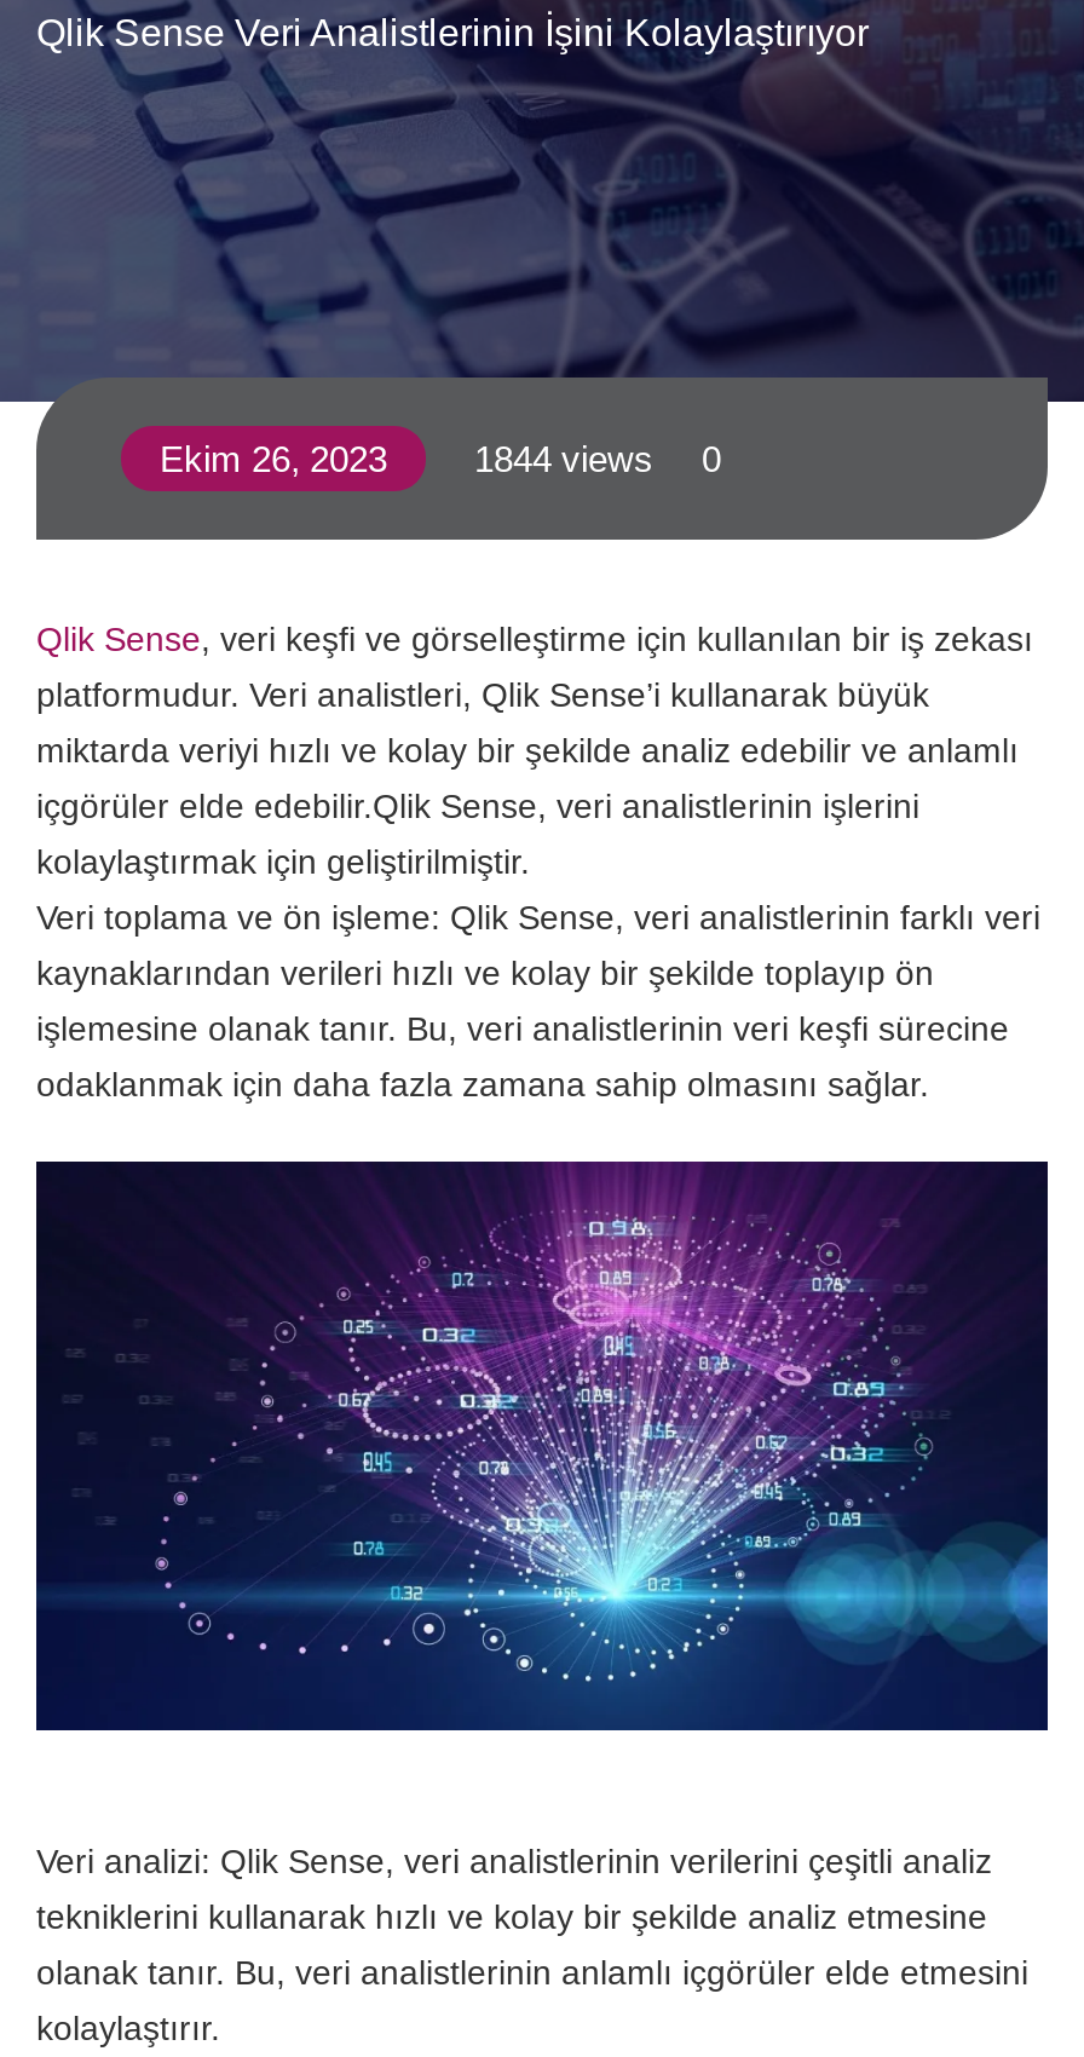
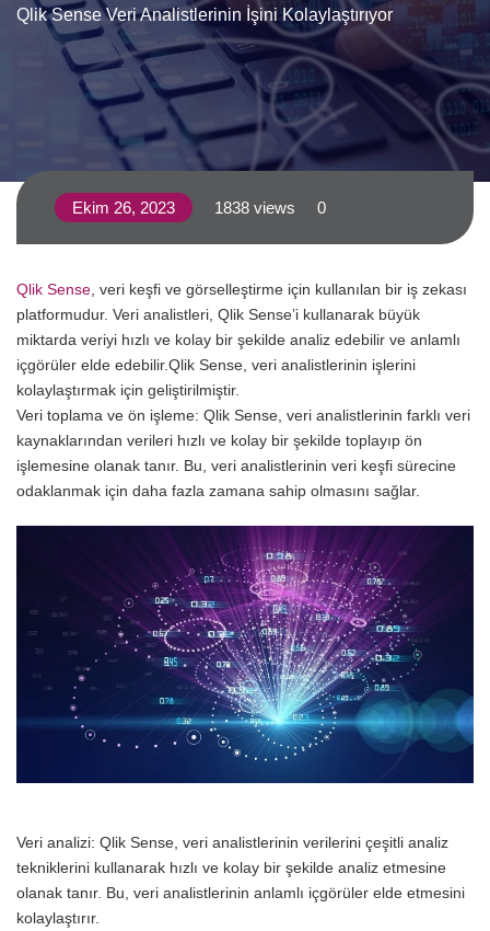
[474,438,721,479] 1844 views 0 -> [214,198,326,217] 1838 views 0

